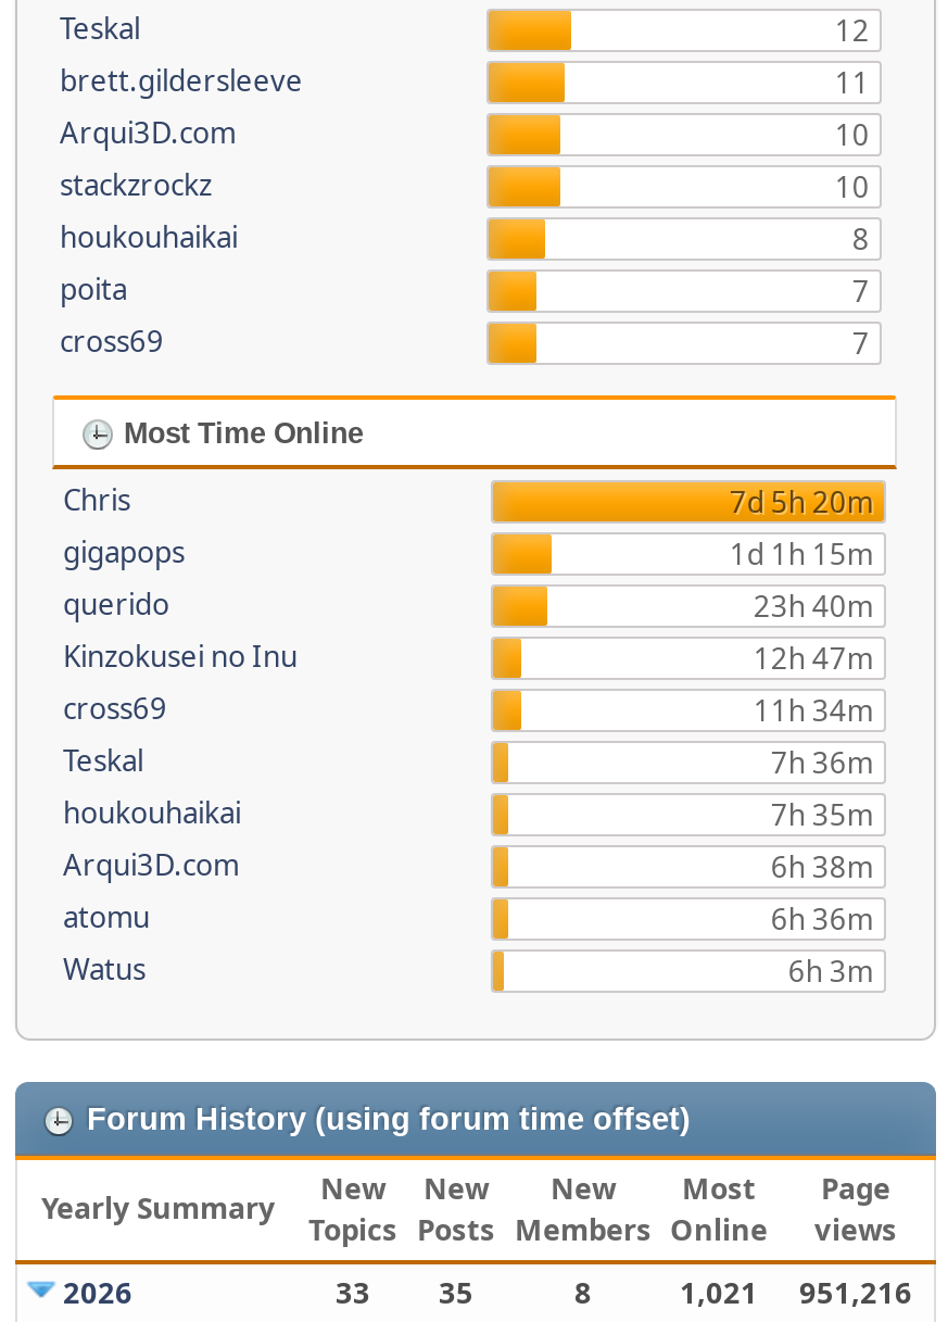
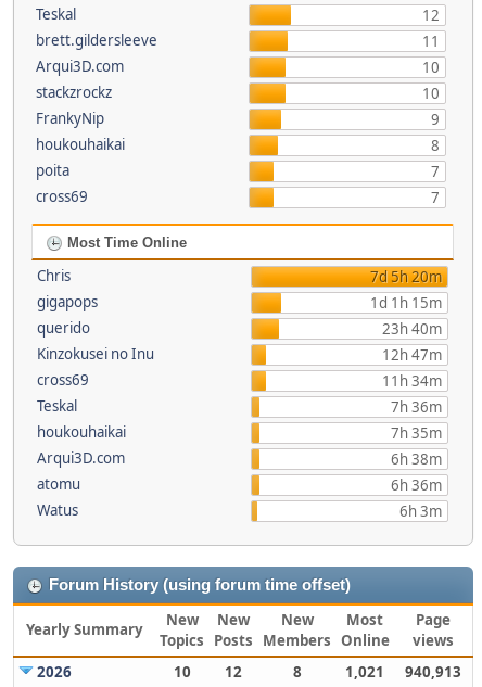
none -> [35,109,440,129] FrankyNip | 9
[336,1273,370,1312] 33 -> [173,662,191,682] 10
[439,1273,473,1312] 35 -> [225,662,242,682] 12
[680,1273,912,1312] 1,021 951,216 -> [345,662,461,682] 1,021 940,913

